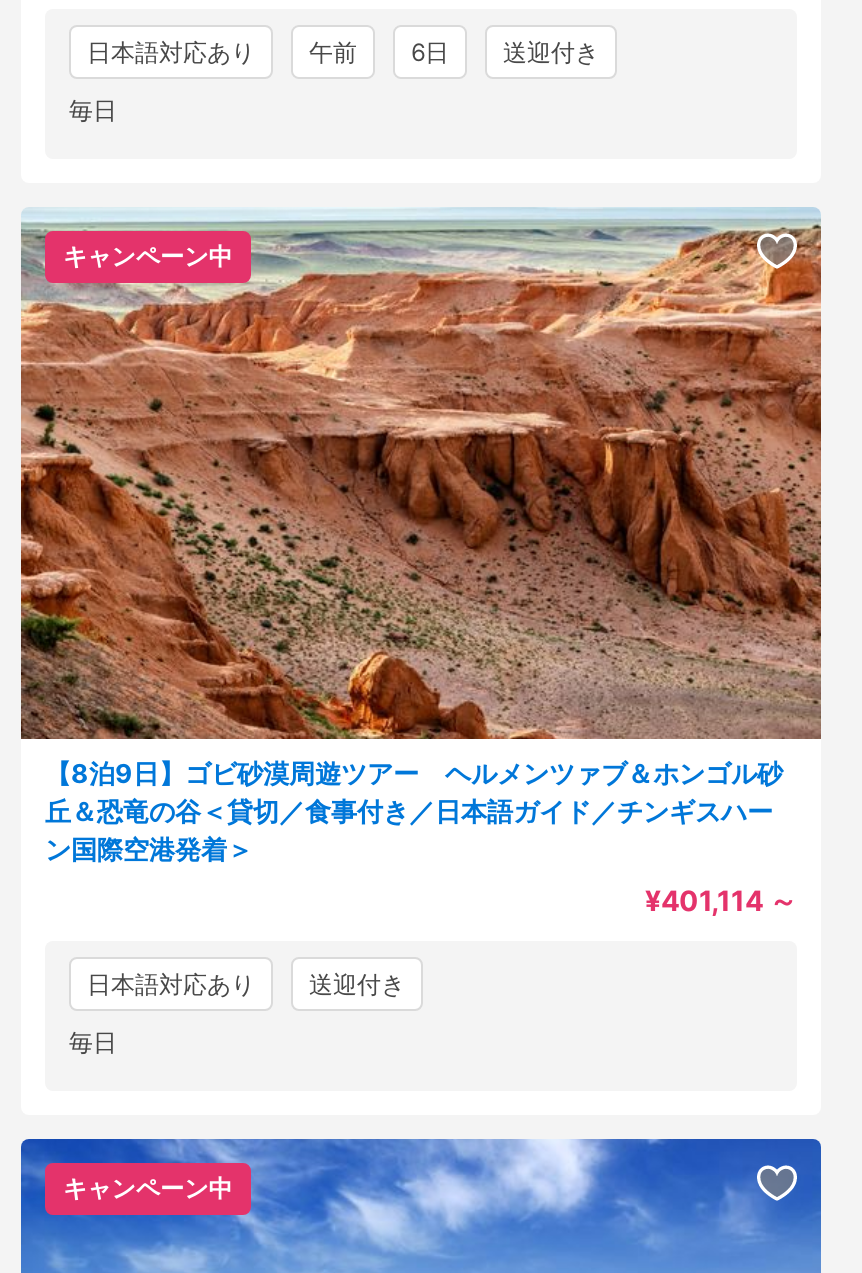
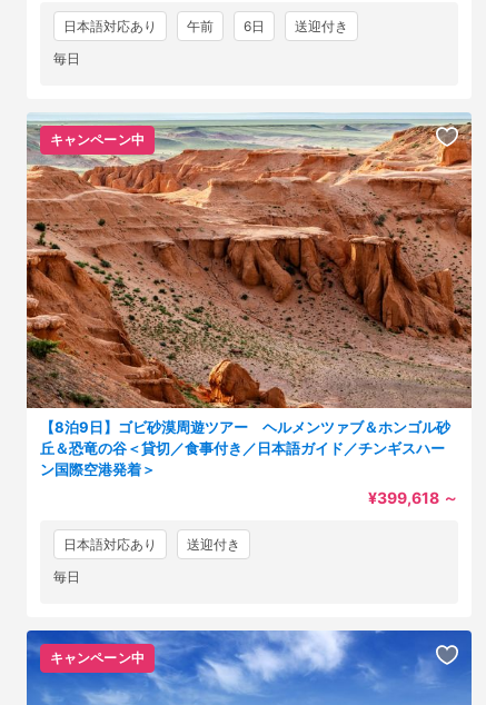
[645,884,797,918] ¥401,114～ -> [368,488,458,507] ¥399,618～

